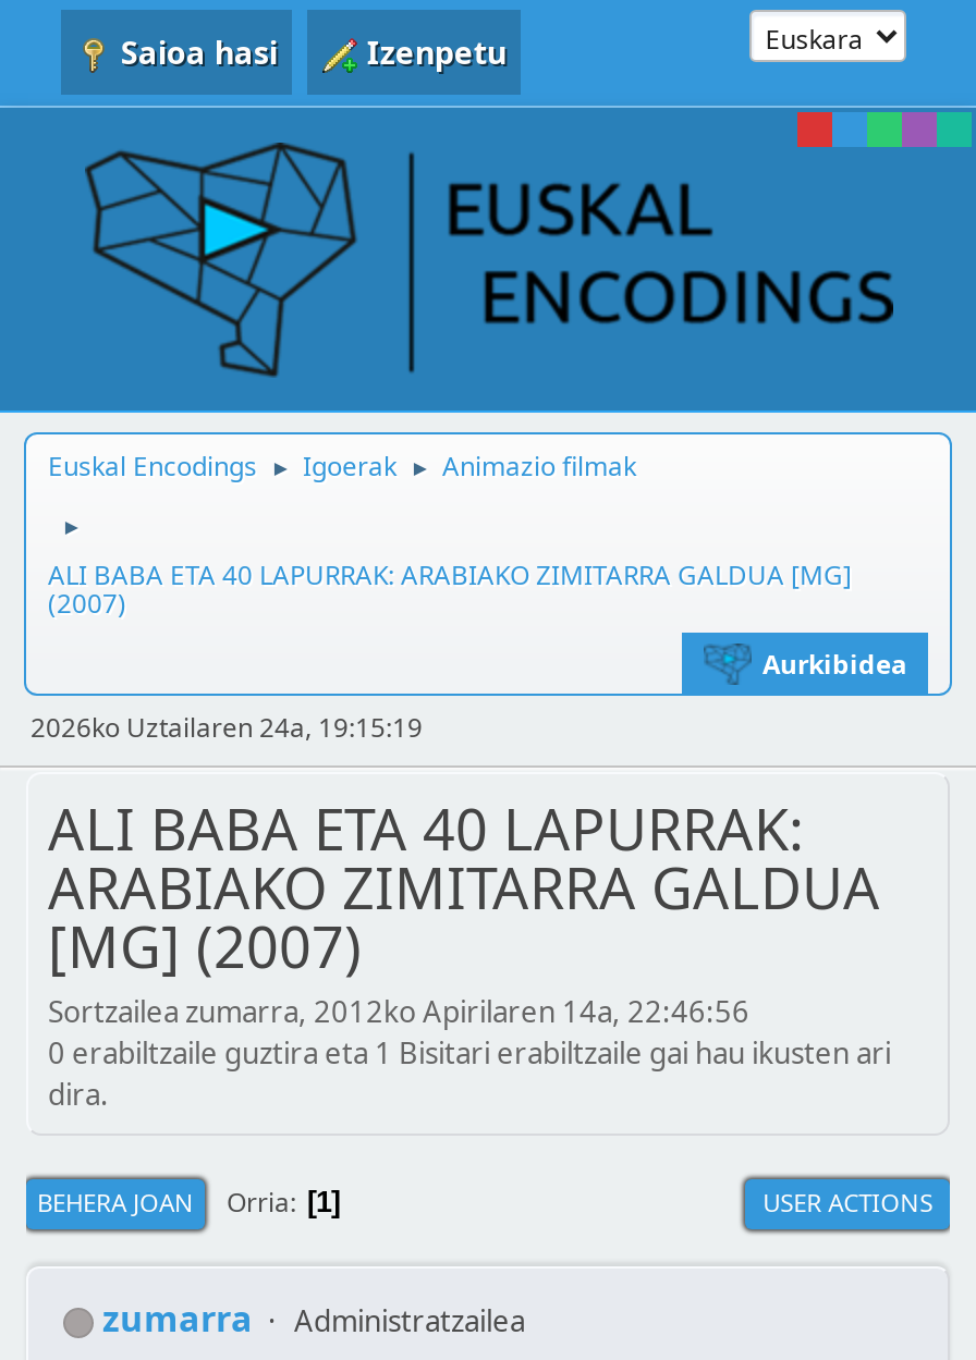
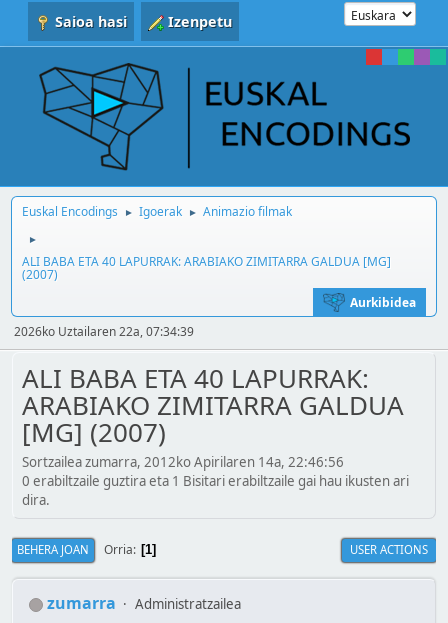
[30,709,423,746] 2026ko Uztailaren 24a, 19:15:19 -> [14,323,194,340] 2026ko Uztailaren 22a, 07:34:39

